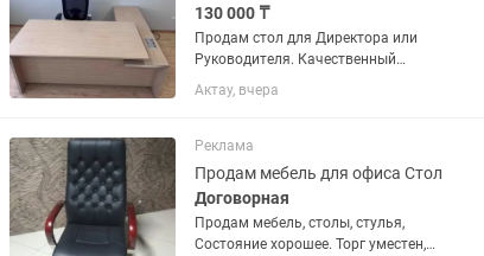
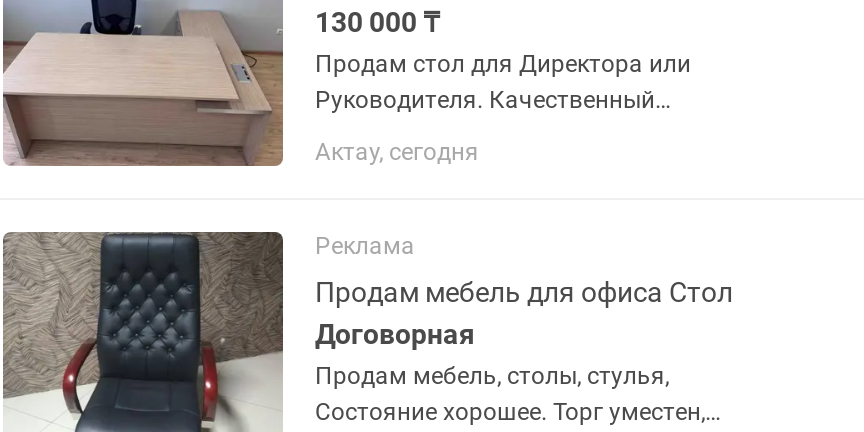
[195,82,279,98] Актау, вчера -> [315,138,479,166] Актау, сегодня

